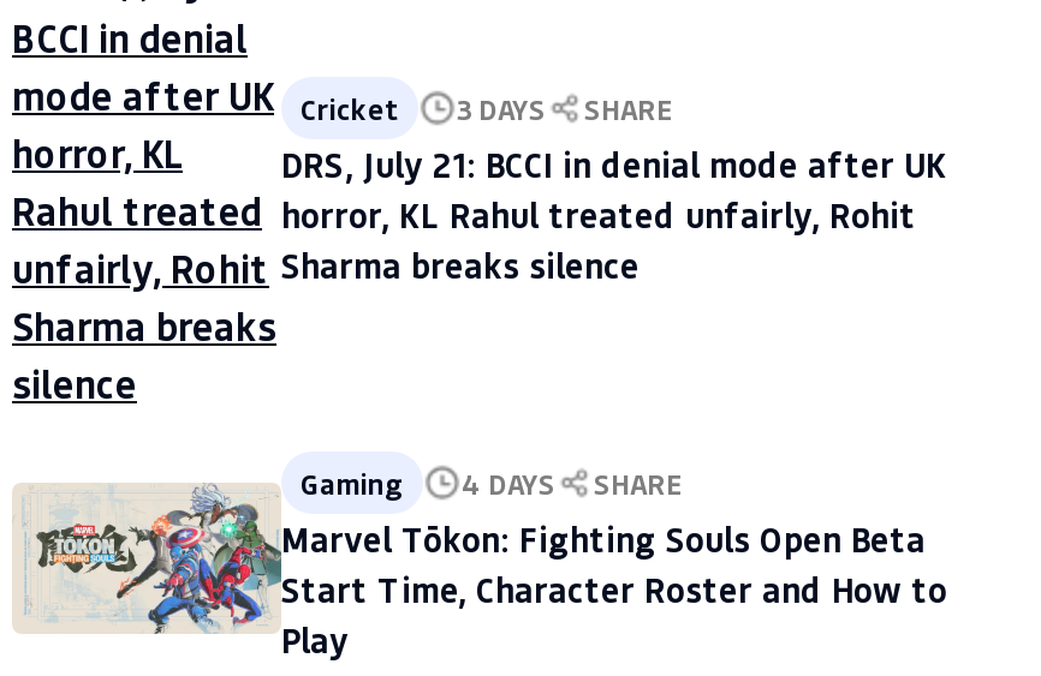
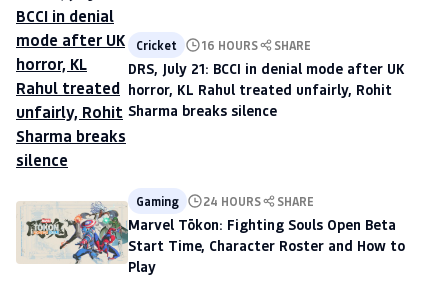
[301,89,673,127] Cricket 3 DAYS SHARE -> [136,37,311,53] Cricket 16 HOURS SHARE
[301,465,683,503] Gaming 4 DAYS SHARE -> [136,193,314,209] Gaming 24 HOURS SHARE

